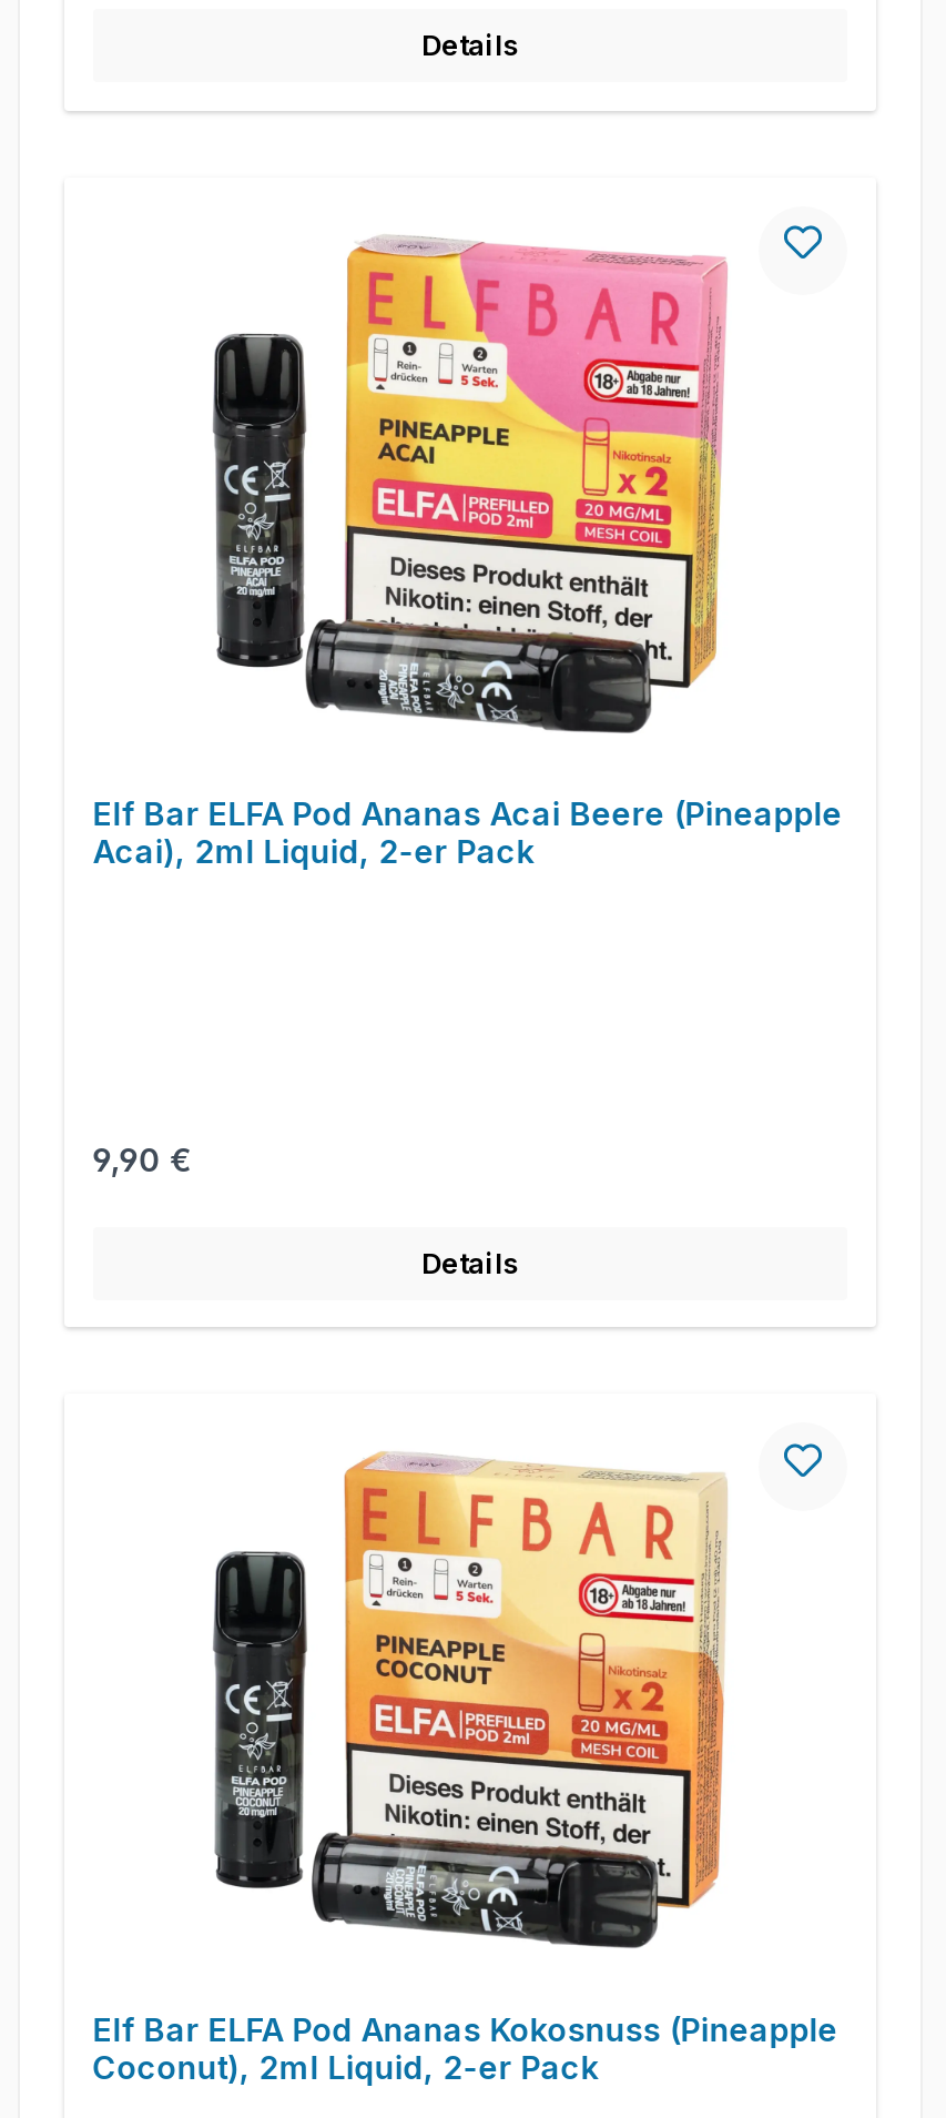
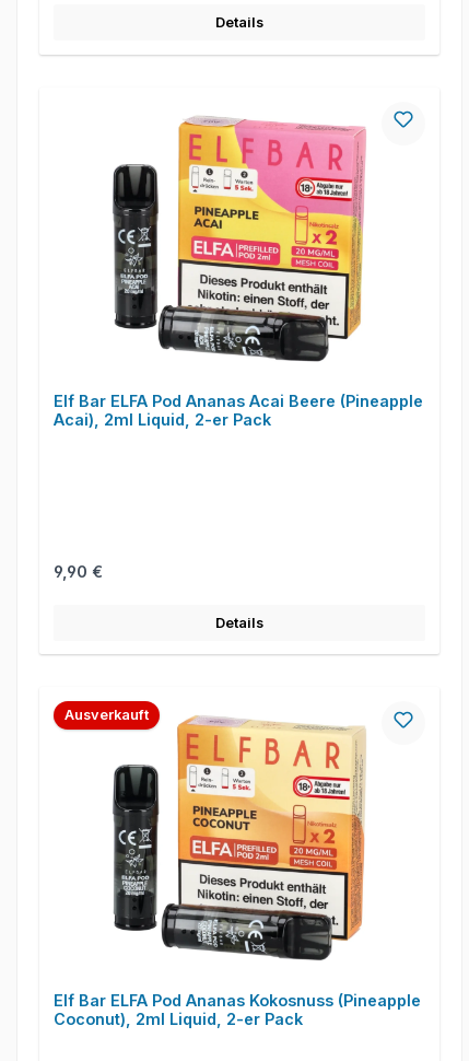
none -> [64,707,148,723] Ausverkauft

